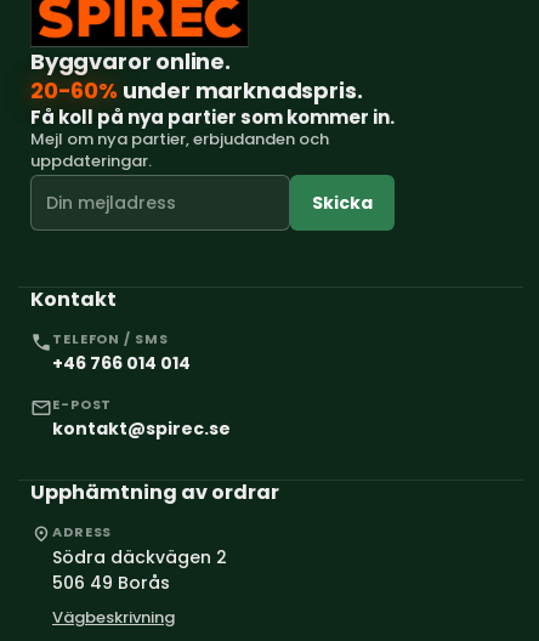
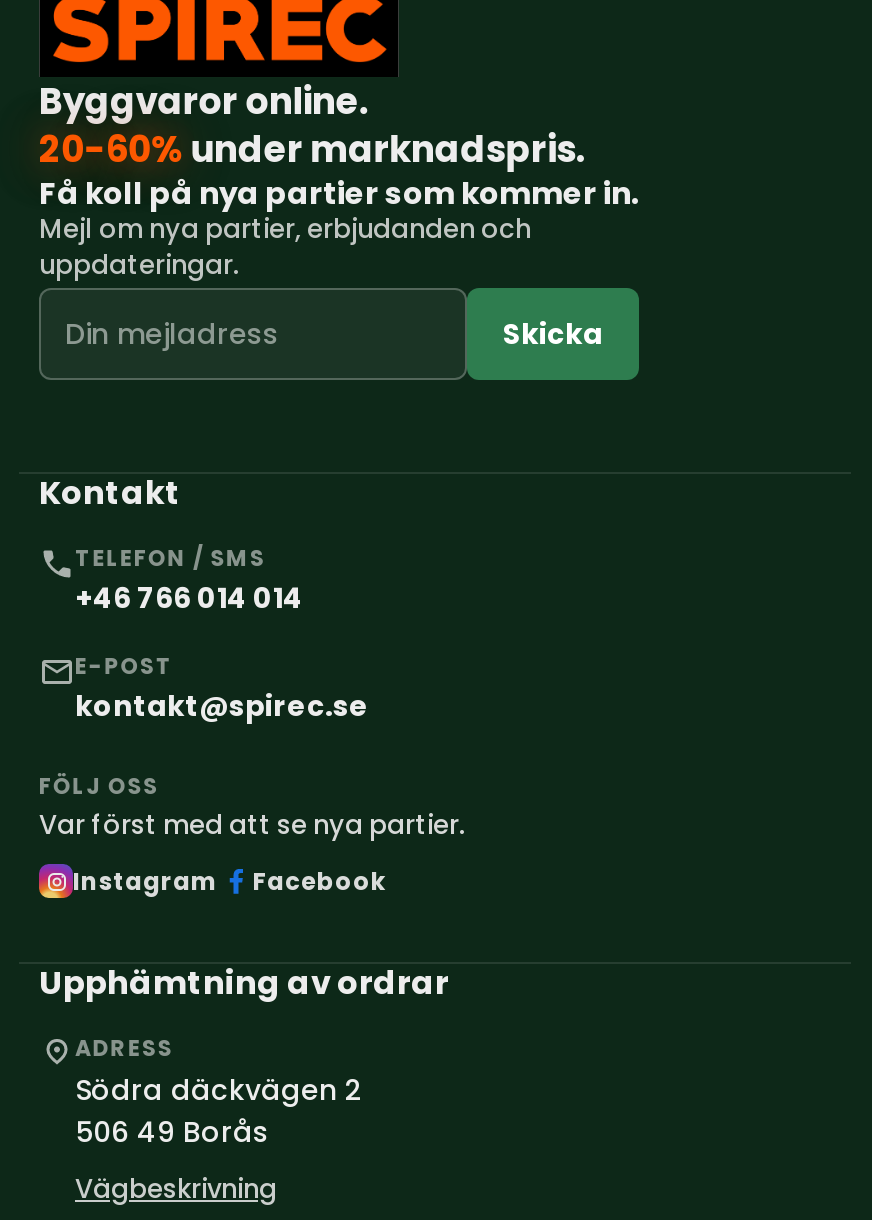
none -> [39,770,465,897] FÖLJ OSS | Var först med att se nya partier. | Instagram | Facebook

